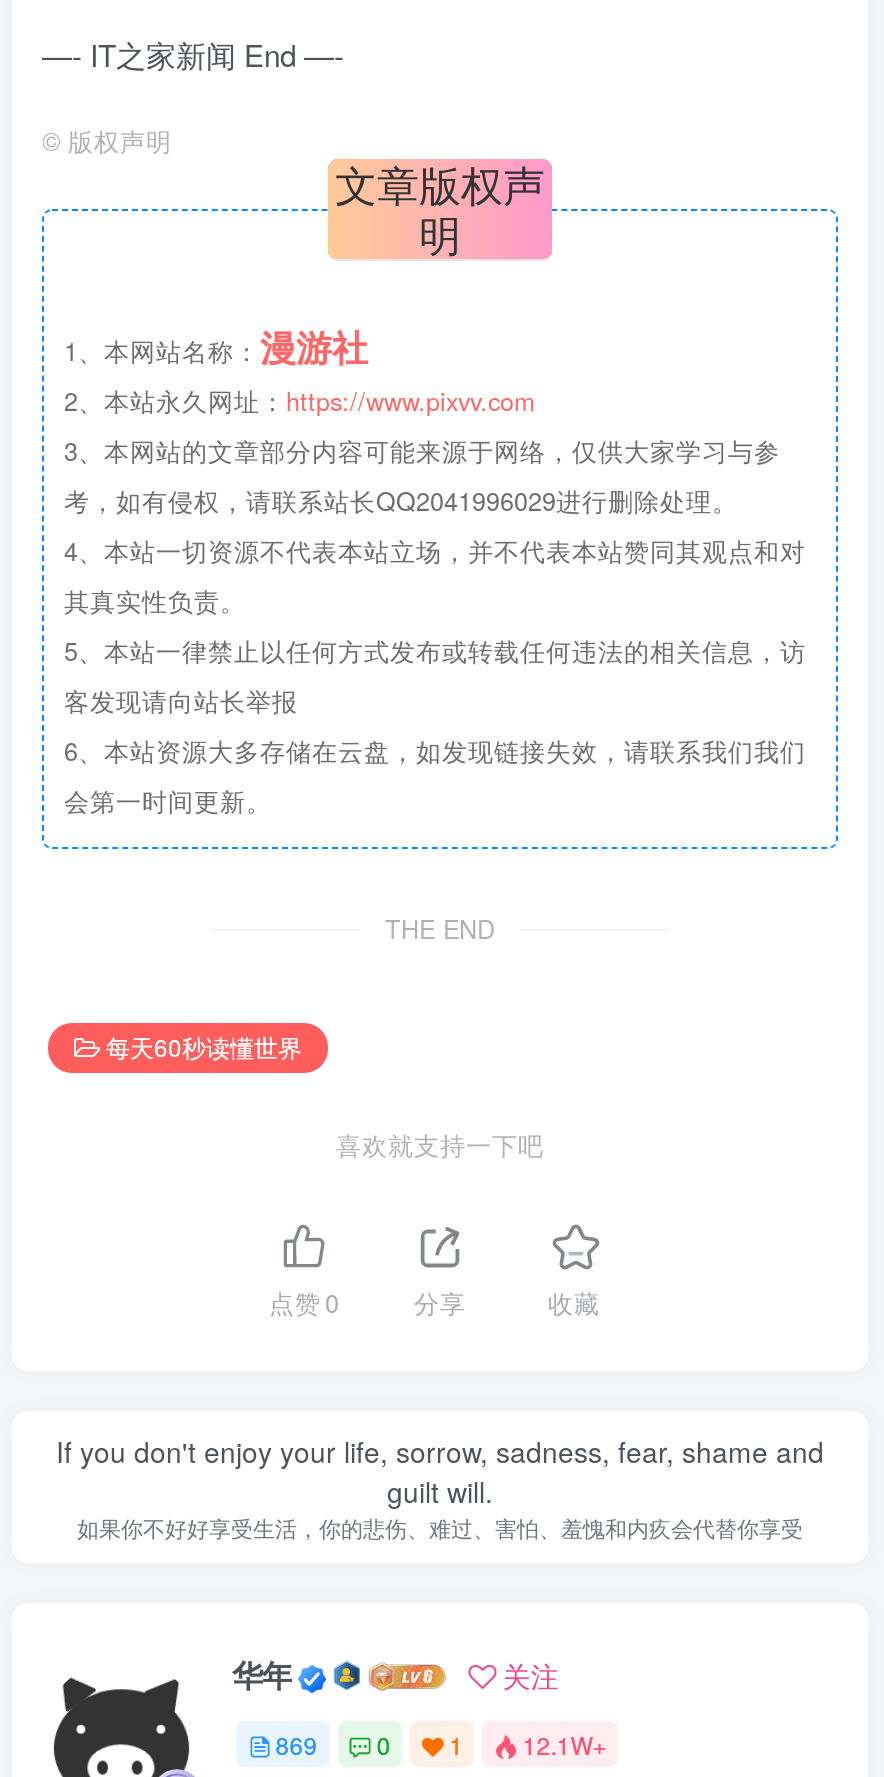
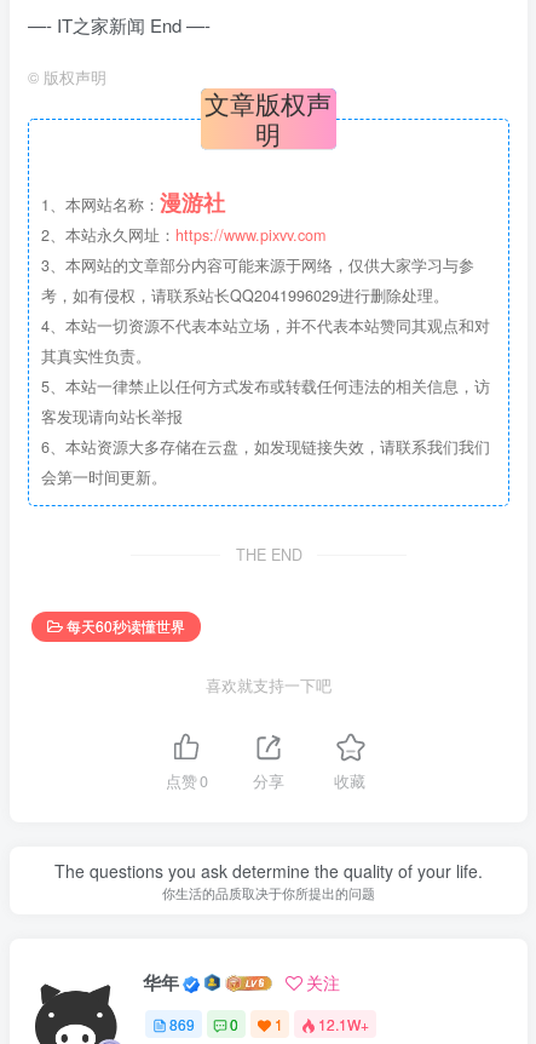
[56,1432,824,1544] If you don't enjoy your life, sorrow, sadness, fear, shame and | guilt will. | 如果你不好好享受生活，你的悲伤、难过、害怕、羞愧和内疚会代替你享受 -> [54,859,483,903] The questions you ask determine the quality of your life. | 你生活的品质取决于你所提出的问题

